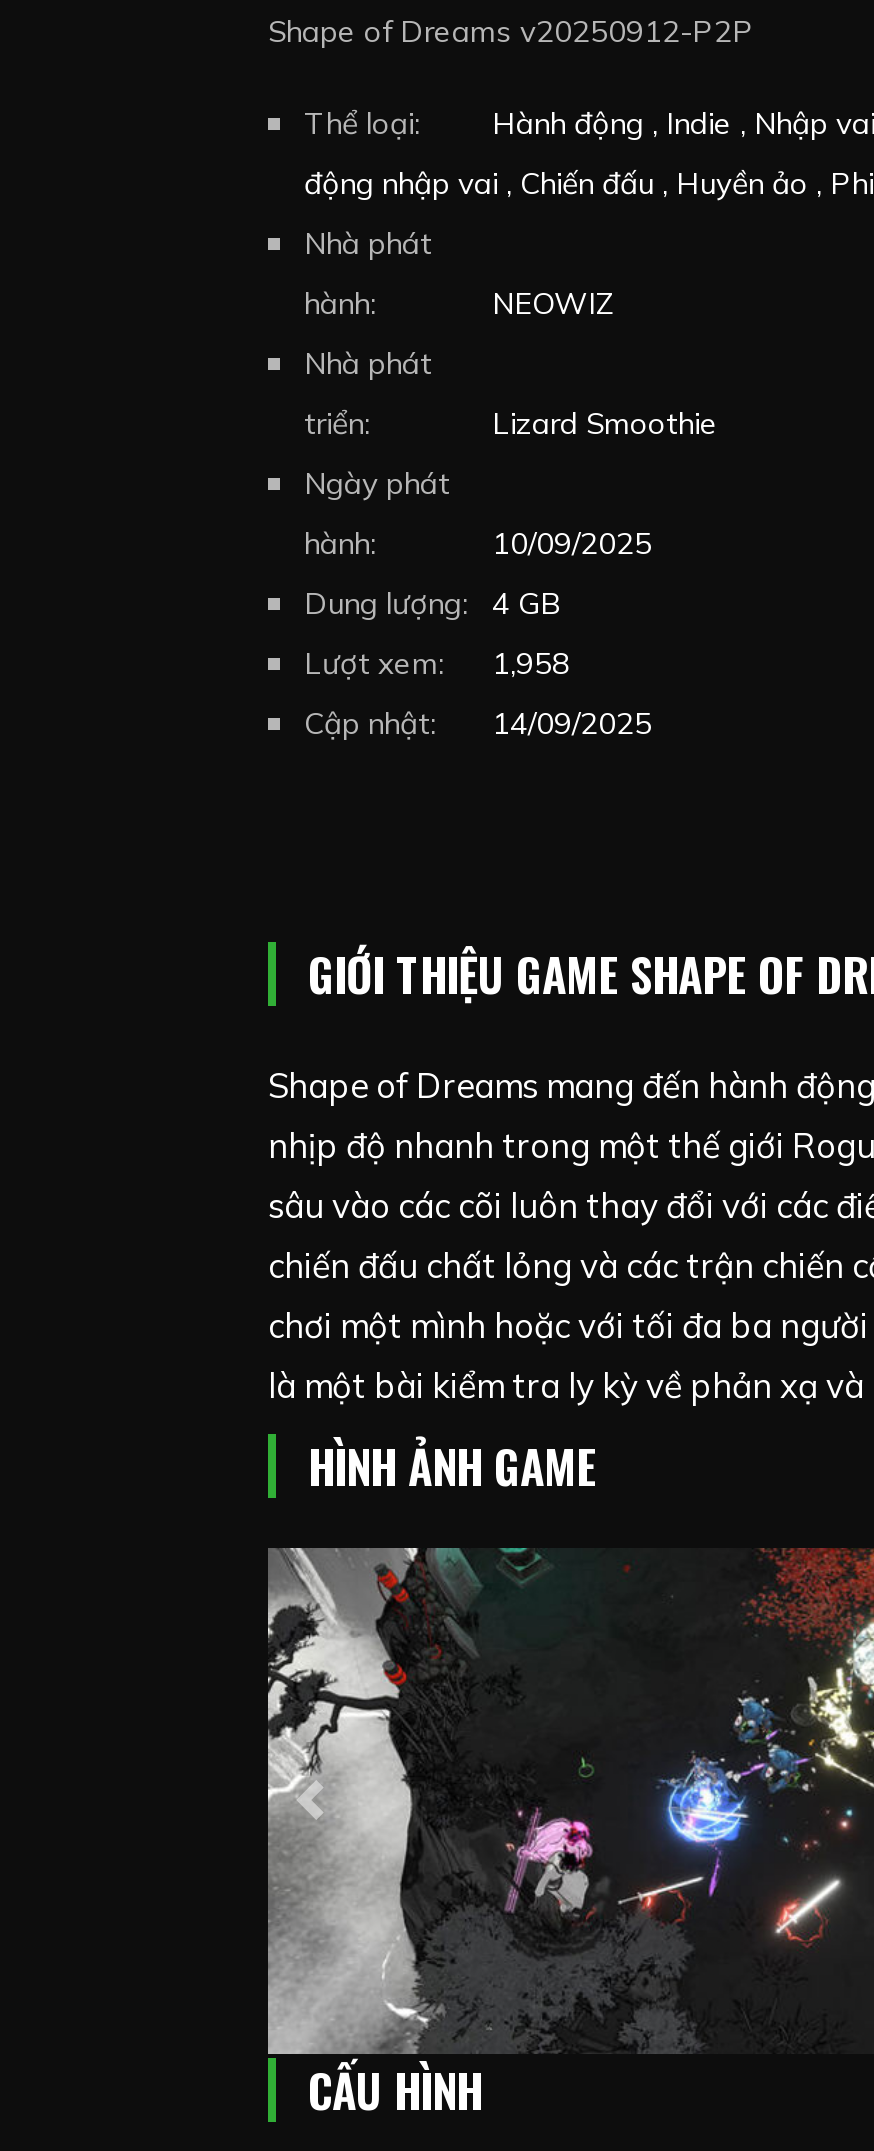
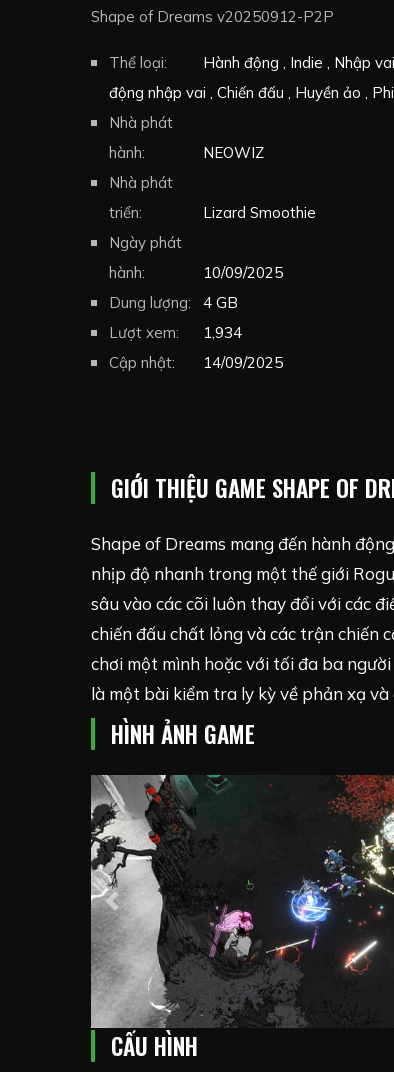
[304,643,570,681] Lượt xem: 1,958 -> [109,323,242,342] Lượt xem: 1,934

